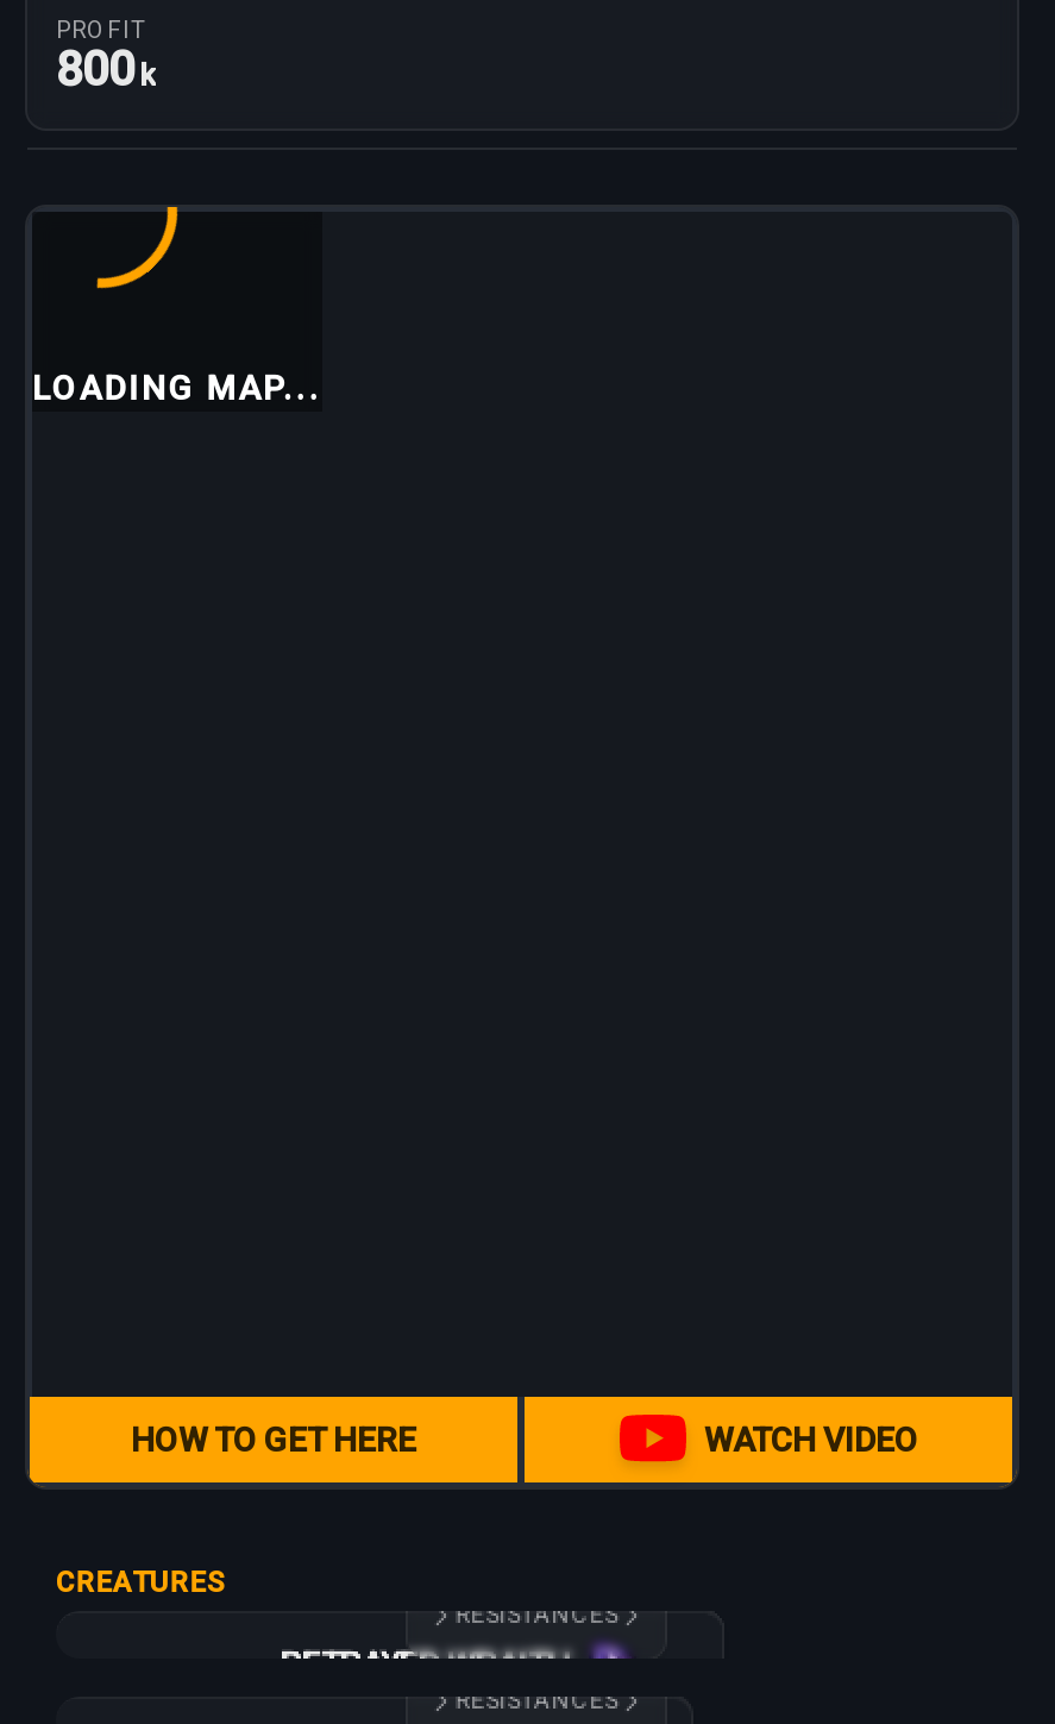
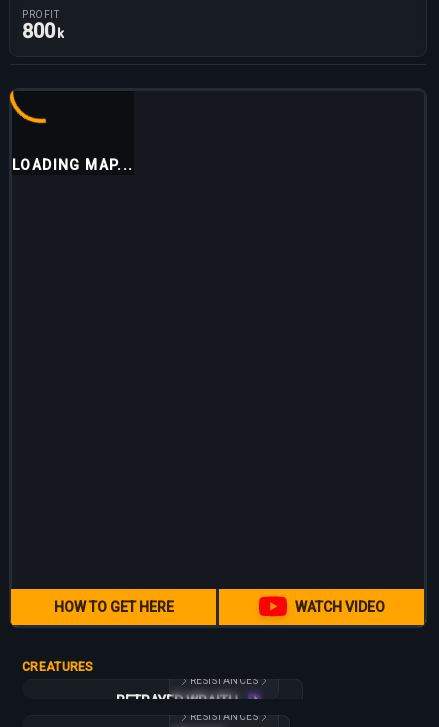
[27,205,180,288] [image] -> [9,89,73,124] [image]

